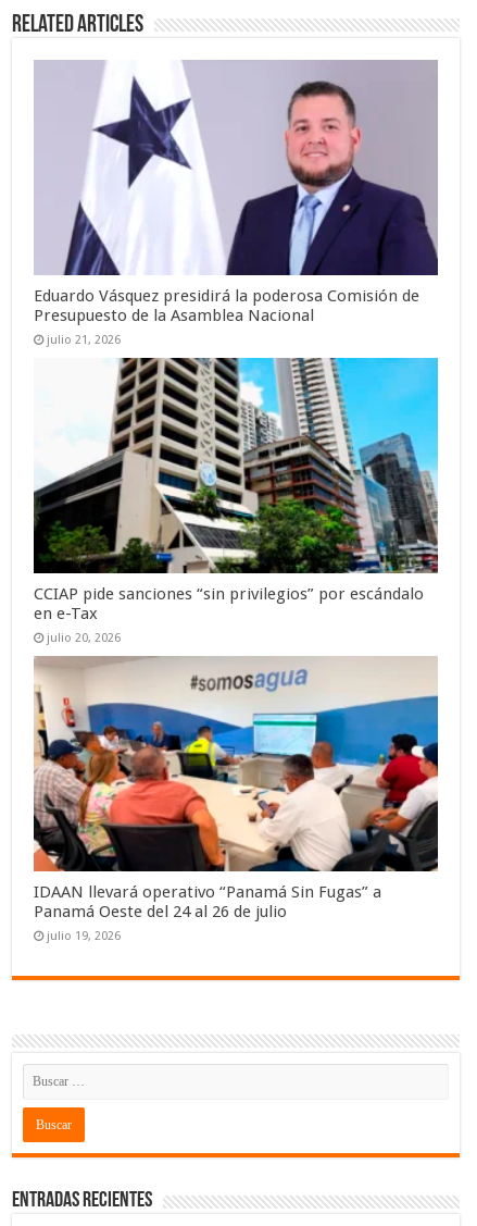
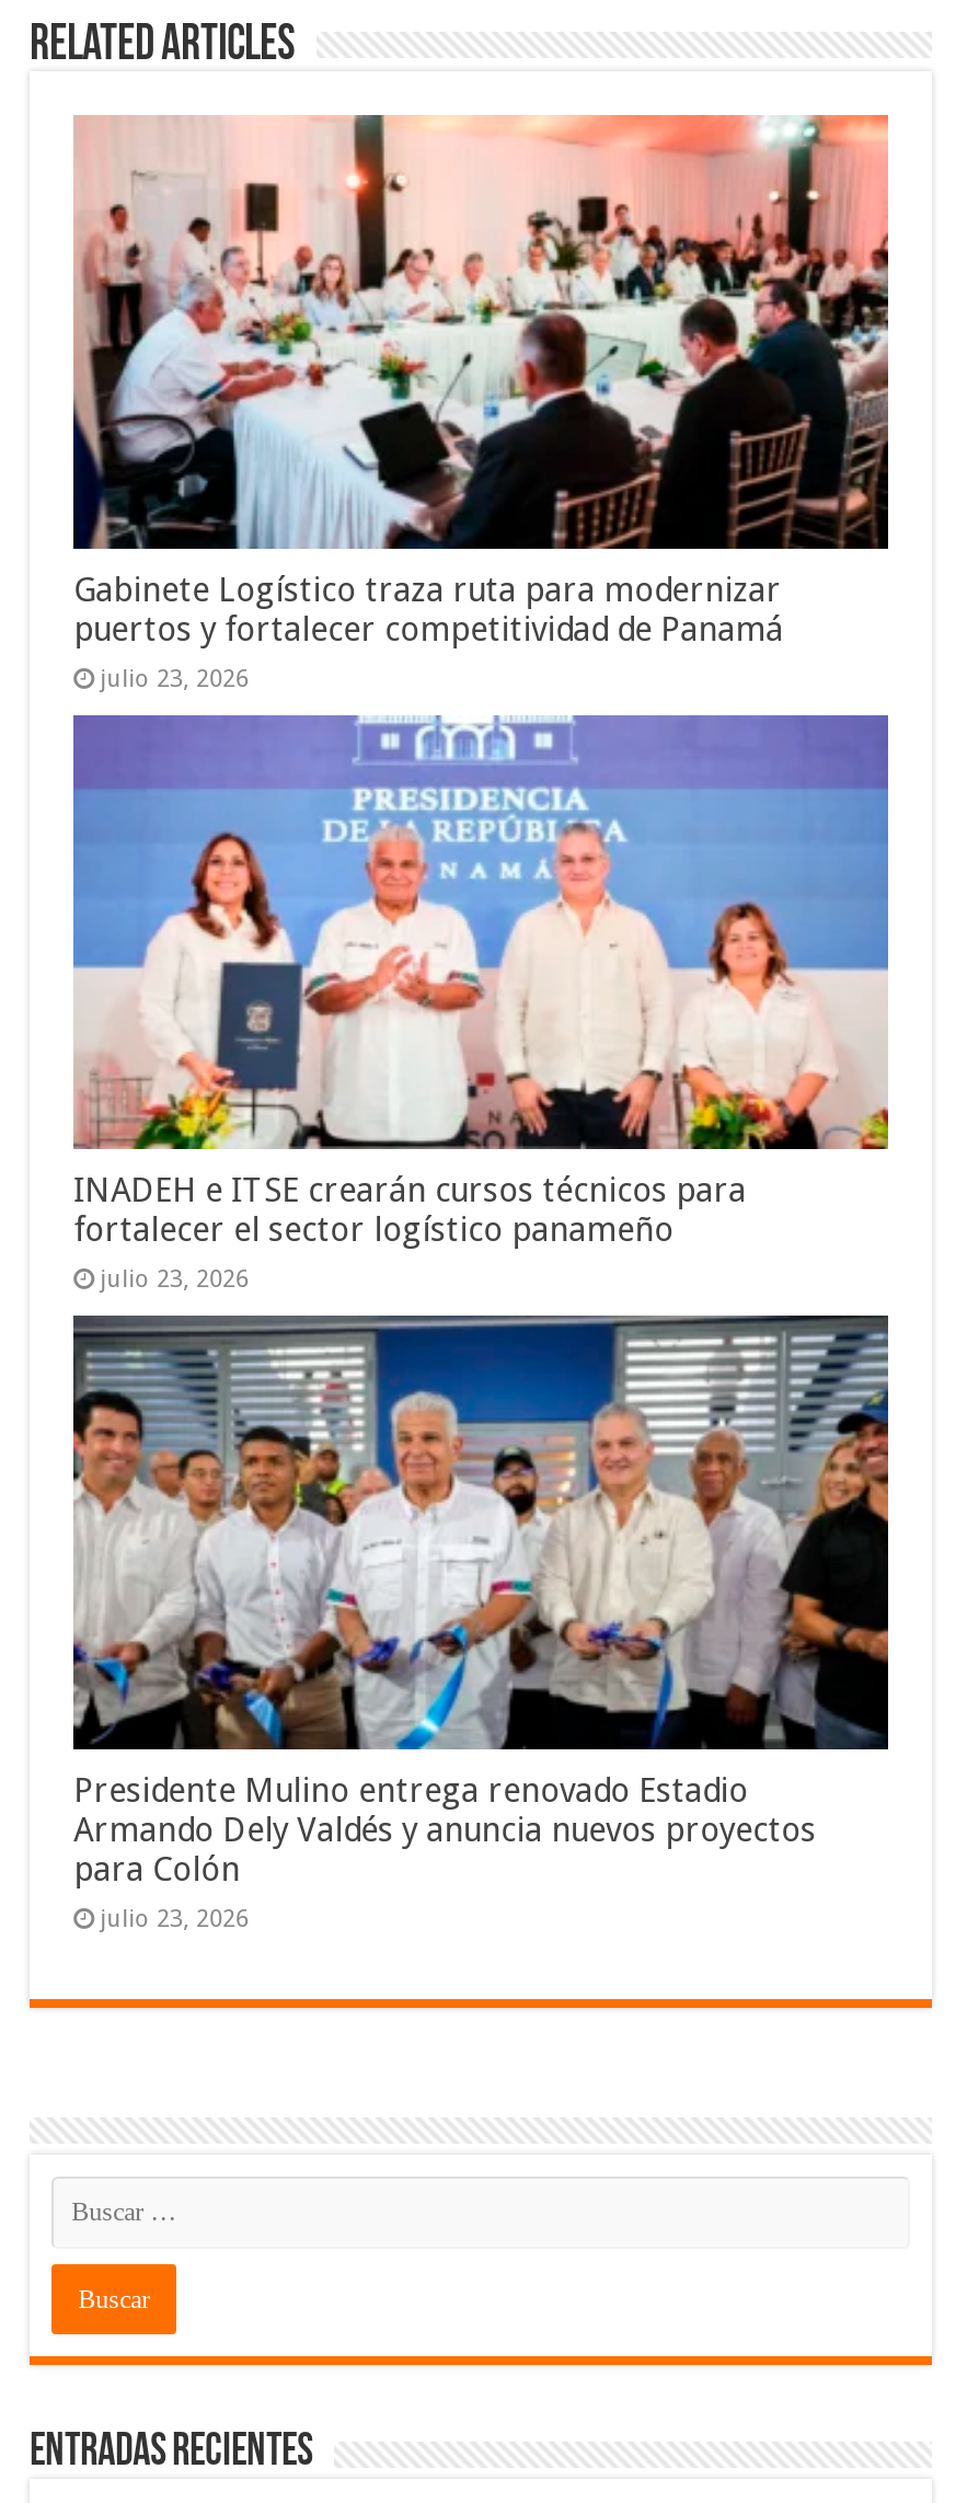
[34,60,439,347] [image] | Eduardo Vásquez presidirá la poderosa Comisión de | Presupuesto de la Asamblea Nacional | julio 21, 2026 -> [71,113,890,693] [image] | Gabinete Logístico traza ruta para modernizar | puertos y fortalecer competitividad de Panamá | julio 23, 2026
[33,357,439,645] [image] | CCIAP pide sanciones “sin privilegios” por escándalo | en e-Tax | julio 20, 2026 -> [71,713,890,1293] [image] | INADEH e ITSE crearán cursos técnicos para | fortalecer el sector logístico panameño | julio 23, 2026
[34,656,439,943] [image] | IDAAN llevará operativo “Panamá Sin Fugas” a | Panamá Oeste del 24 al 26 de julio | julio 19, 2026 -> [71,1313,890,1933] [image] | Presidente Mulino entrega renovado Estadio | Armando Dely Valdés y anuncia nuevos proyectos | para Colón | julio 23, 2026

